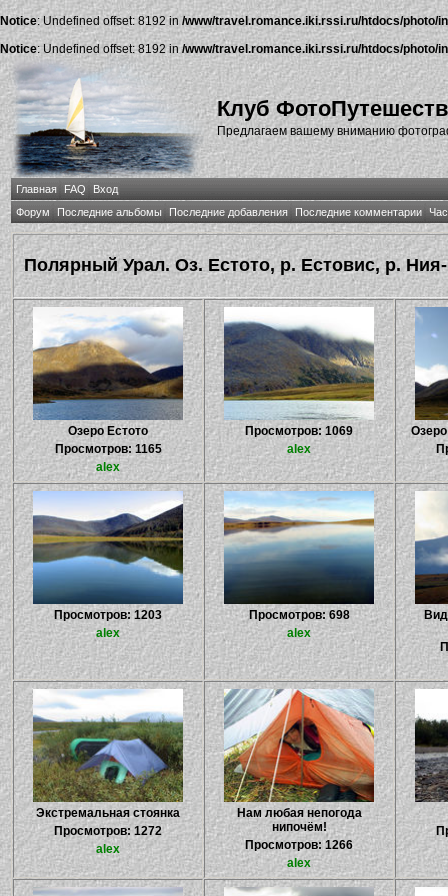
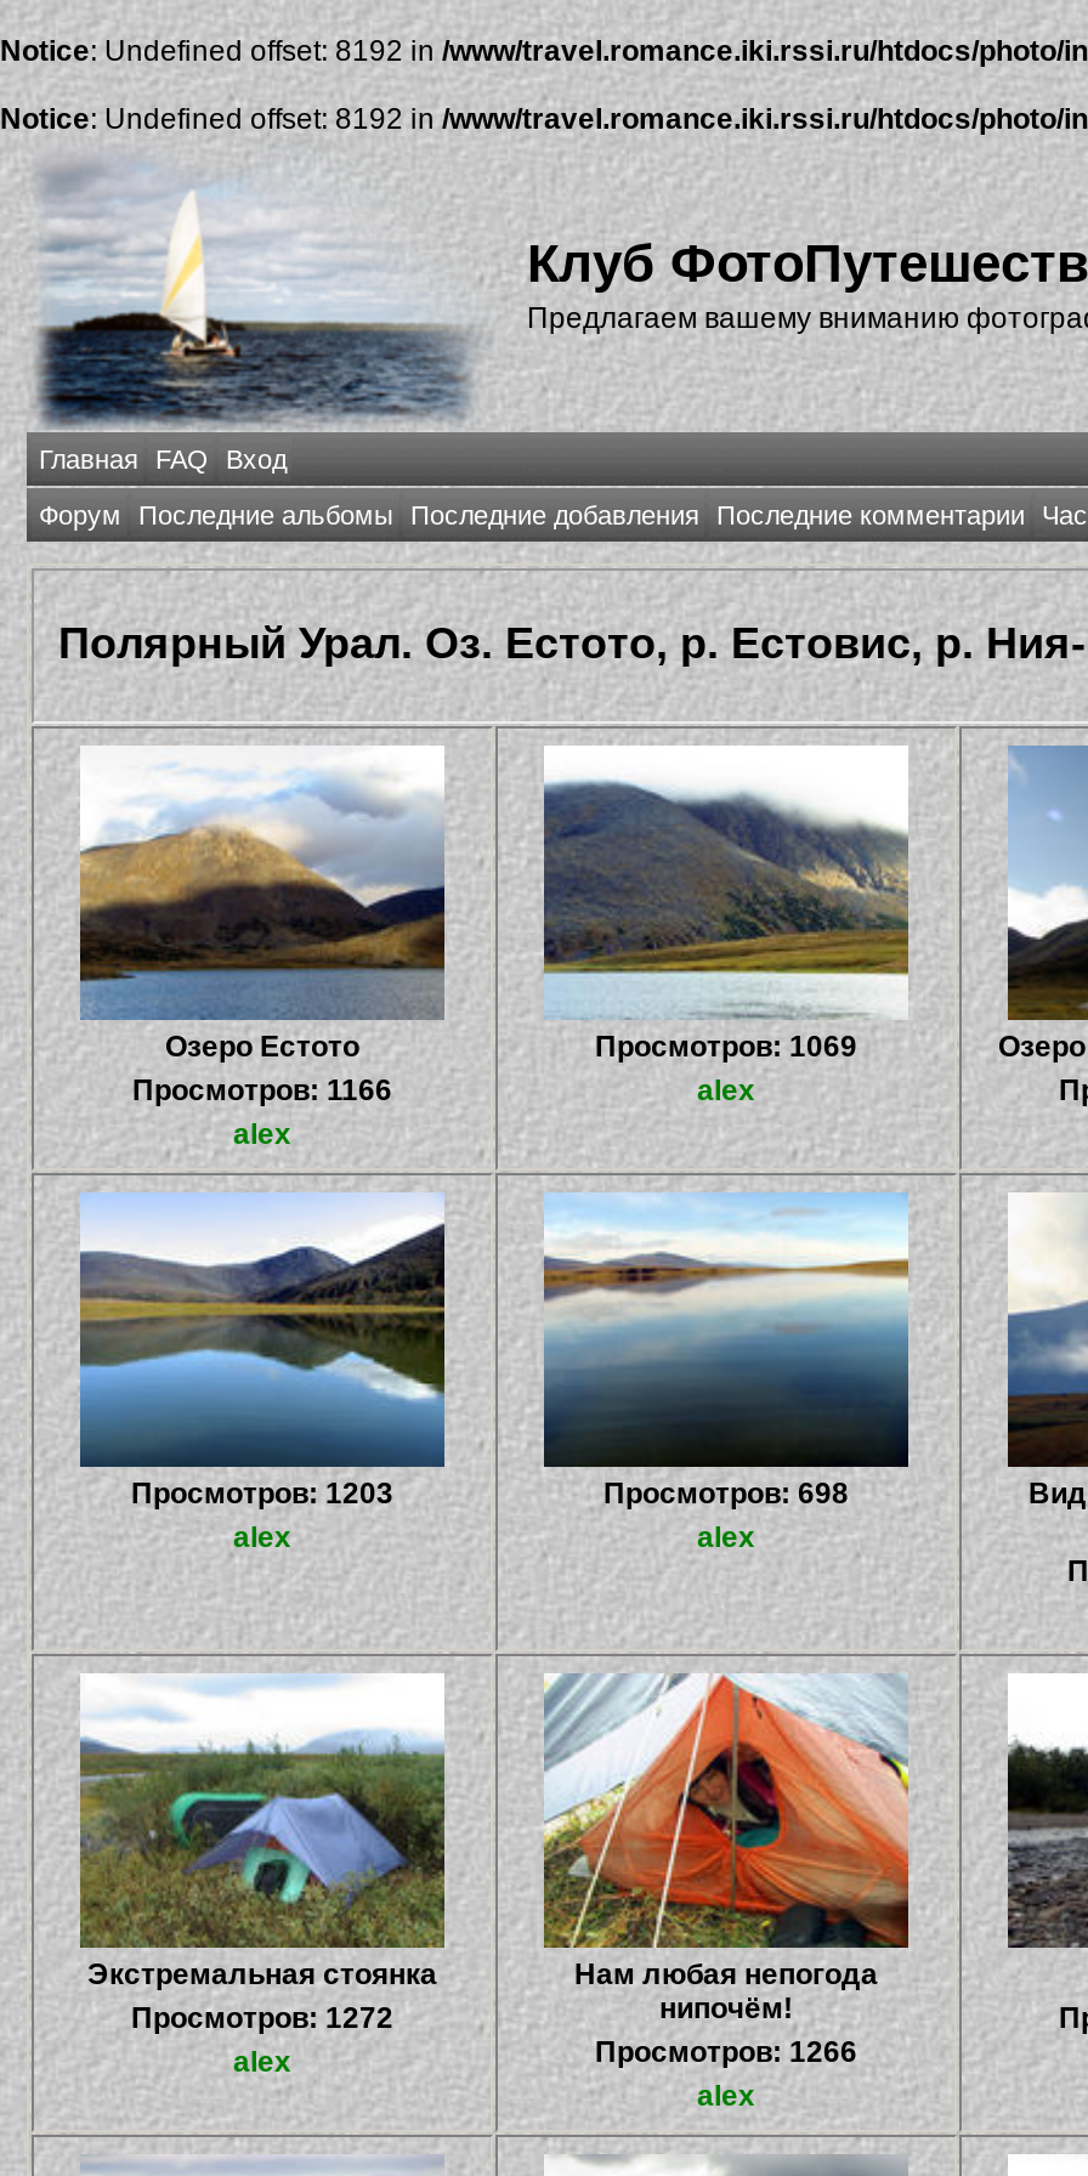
[54,442,161,456] Просмотров: 1165 -> [132,1073,392,1107] Просмотров: 1166

